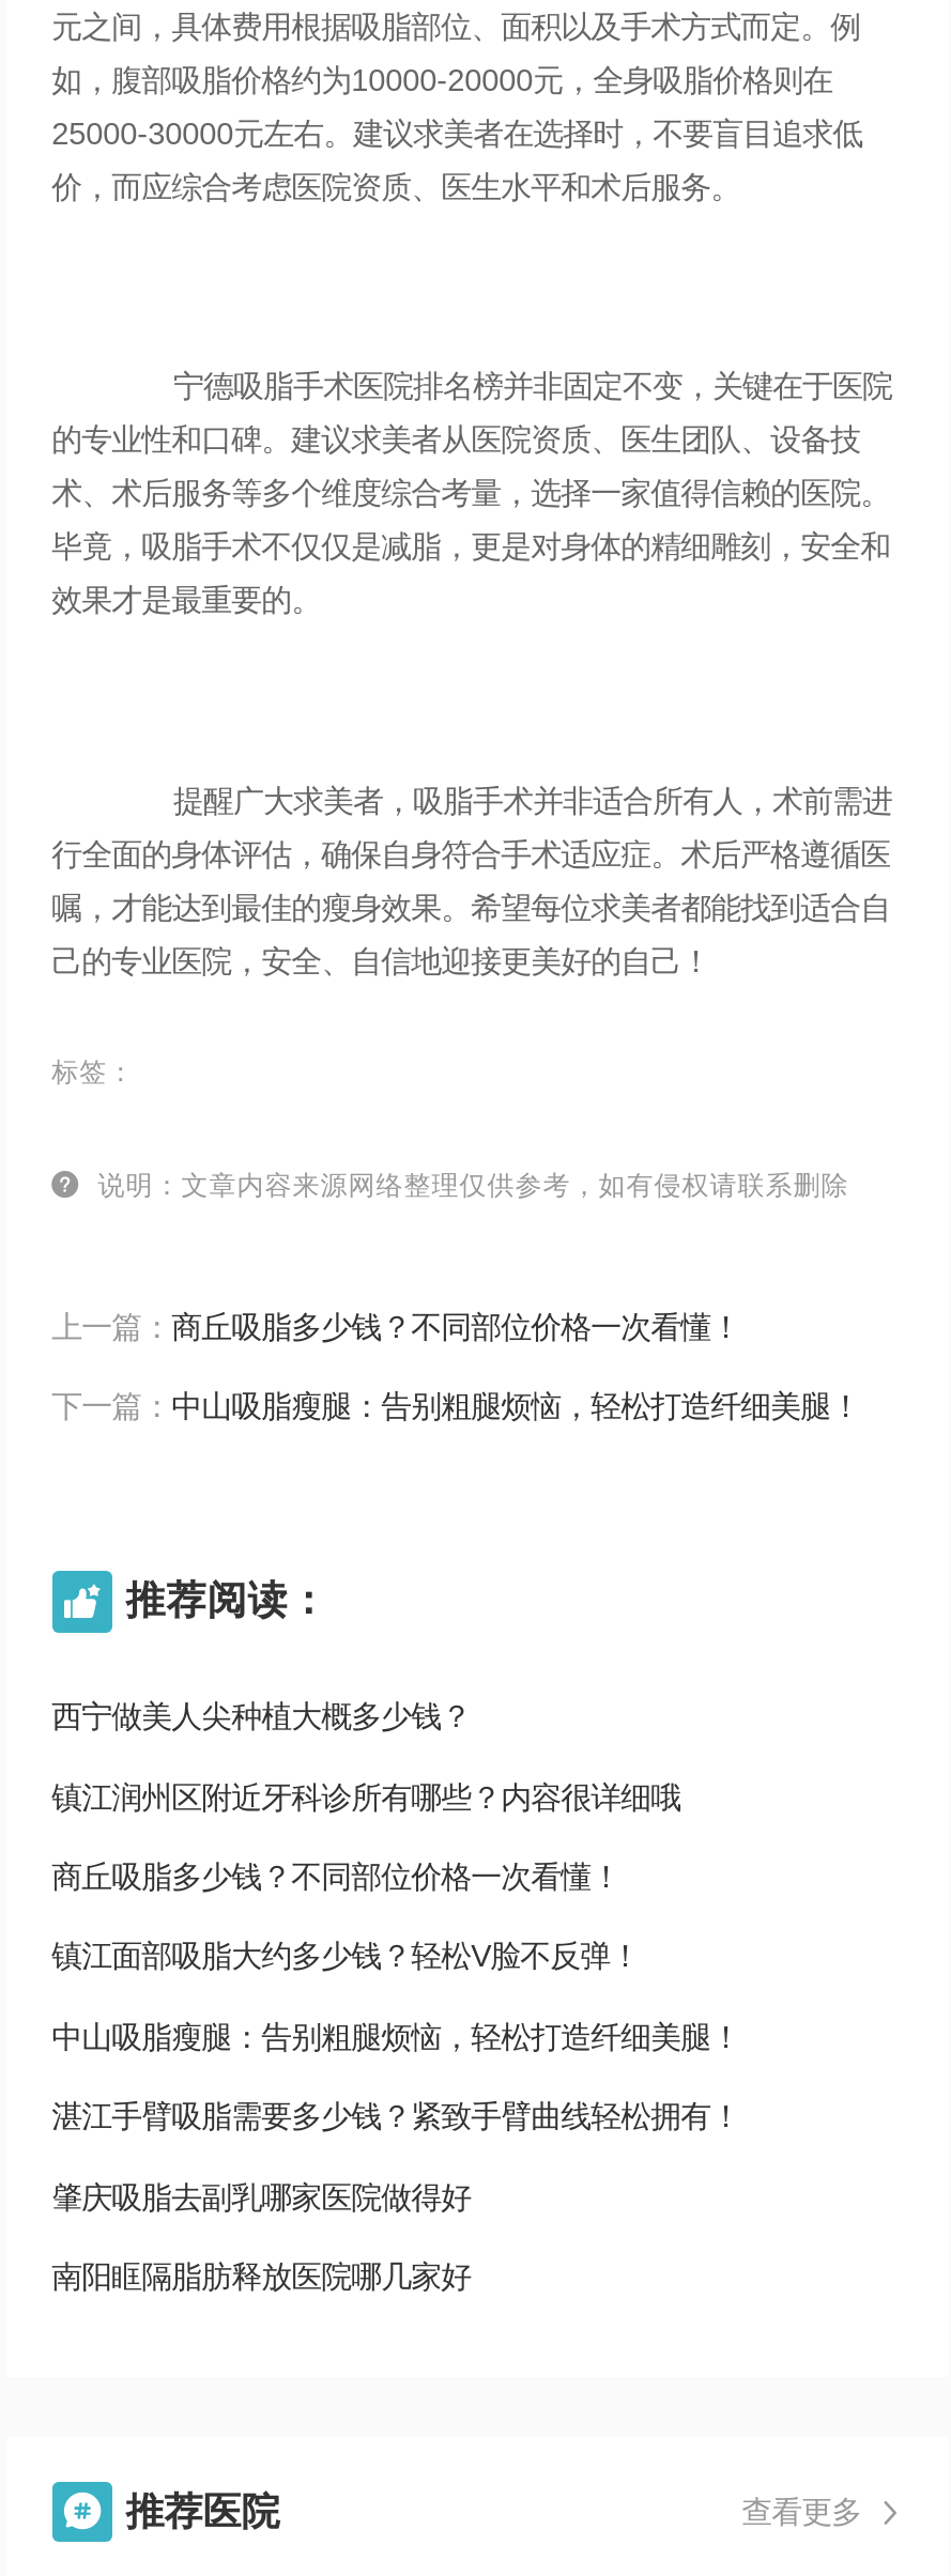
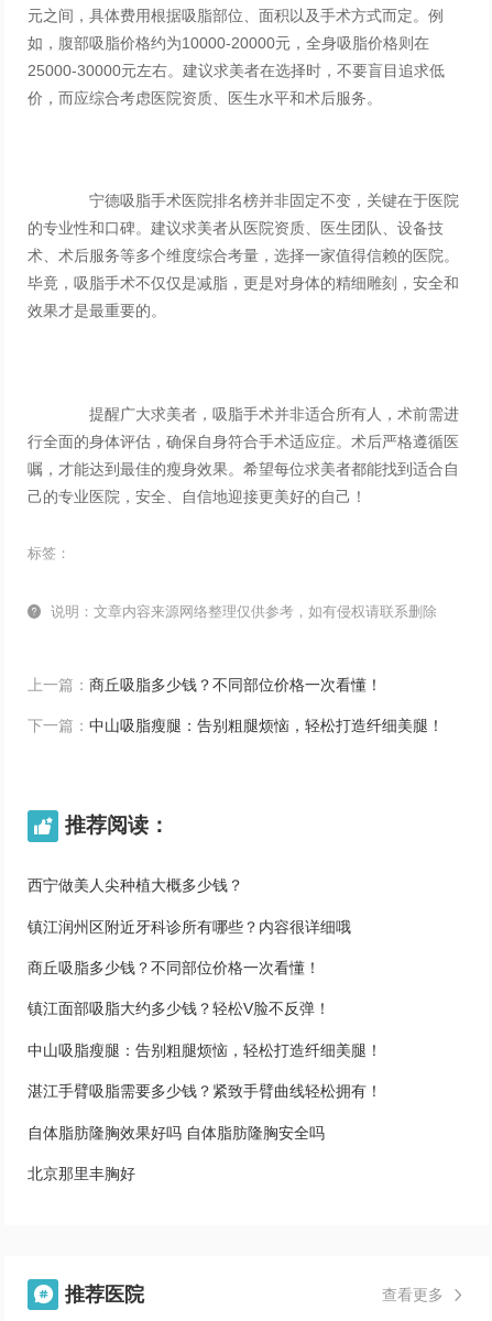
[52,2179,471,2214] 肇庆吸脂去副乳哪家医院做得好 -> [27,1124,324,1141] 自体脂肪隆胸效果好吗 自体脂肪隆胸安全吗
[52,2259,471,2294] 南阳眶隔脂肪释放医院哪几家好 -> [27,1165,135,1182] 北京那里丰胸好

